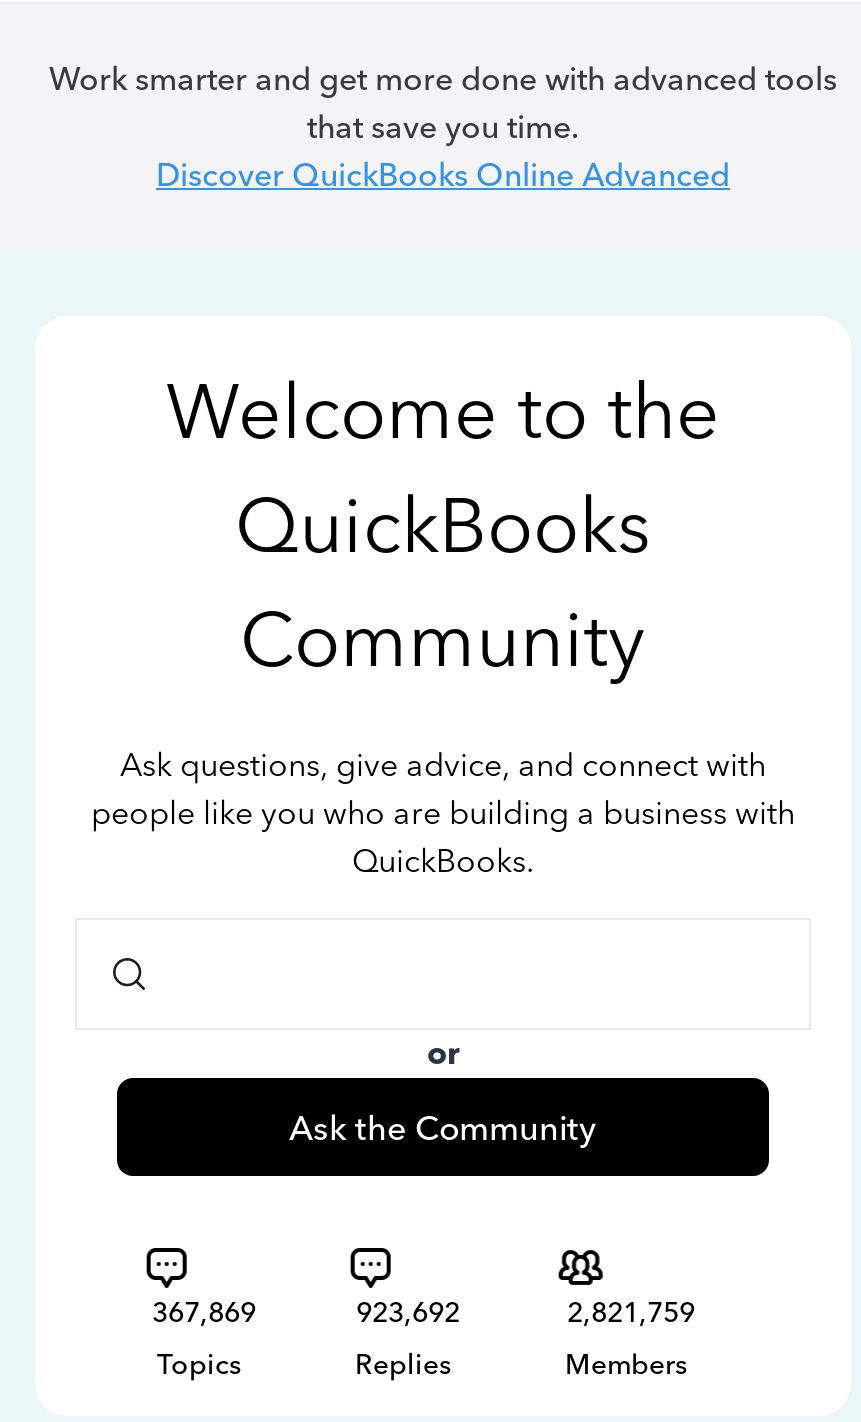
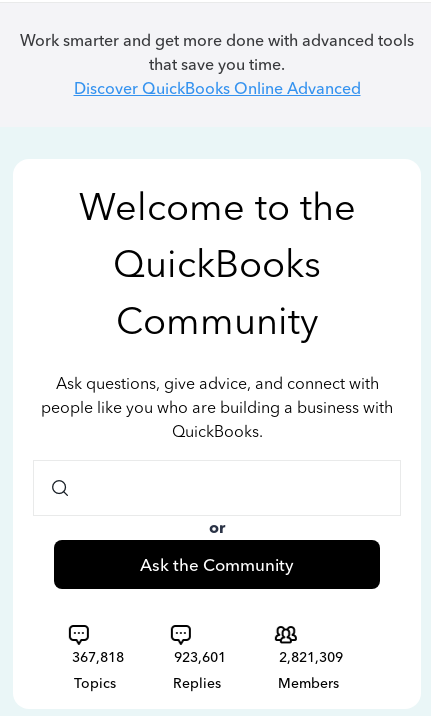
[152,1296,256,1330] 367,869 -> [71,649,123,666] 367,818
[356,1296,460,1330] 923,692 -> [173,649,225,666] 923,601
[567,1296,695,1330] 2,821,759 -> [279,649,343,666] 2,821,309

